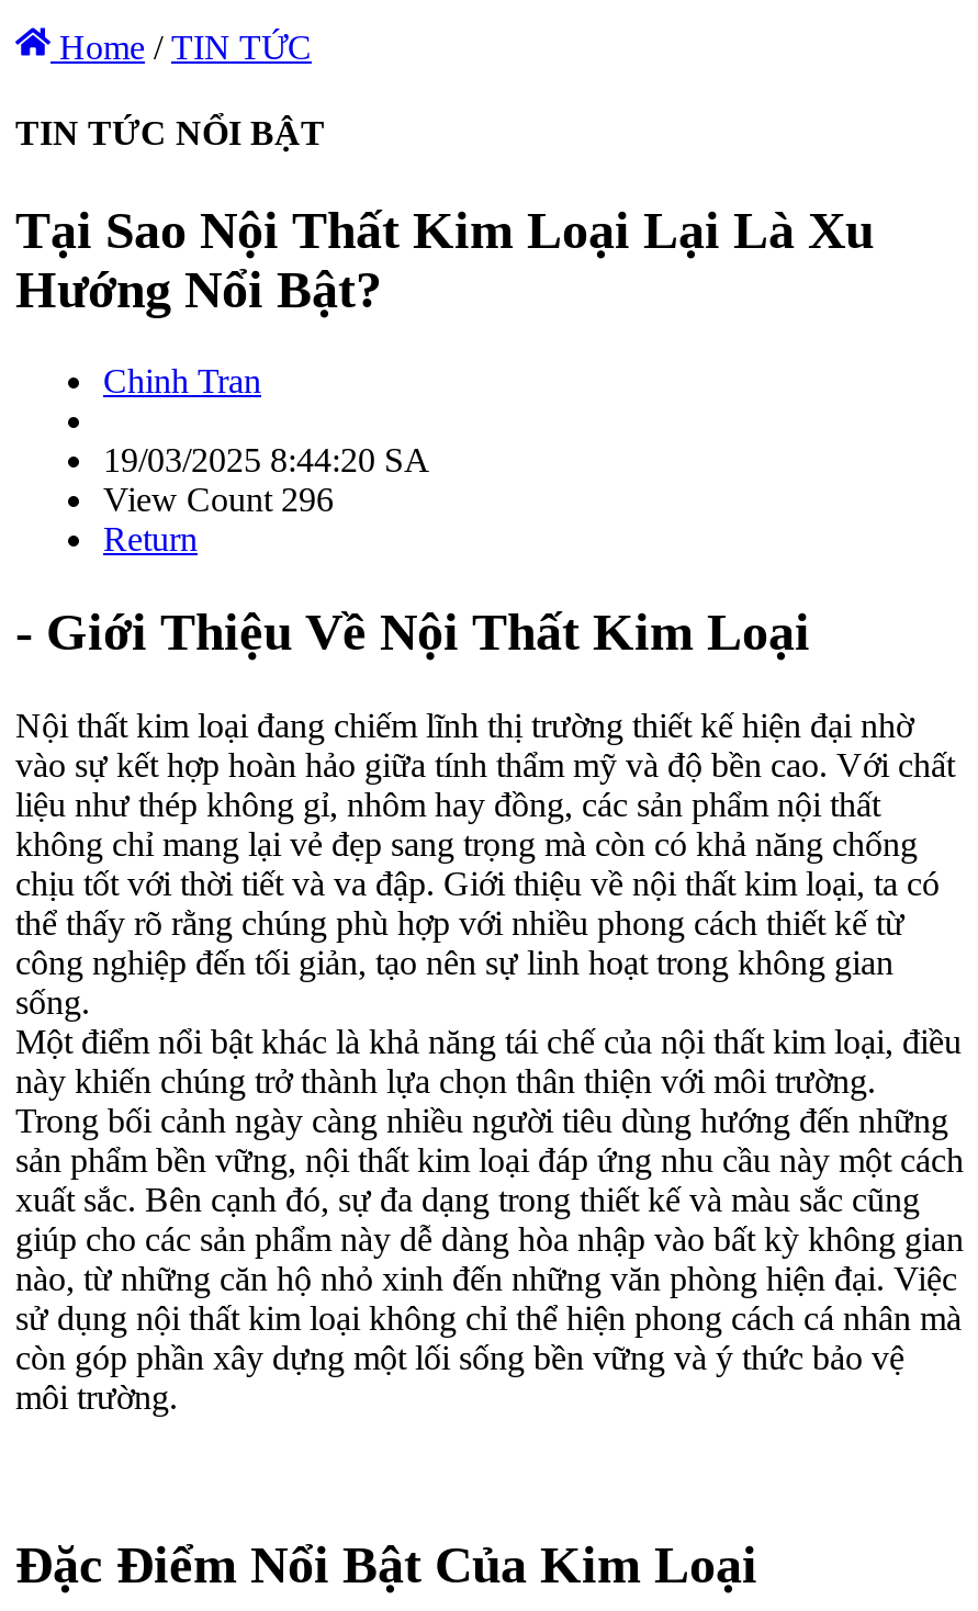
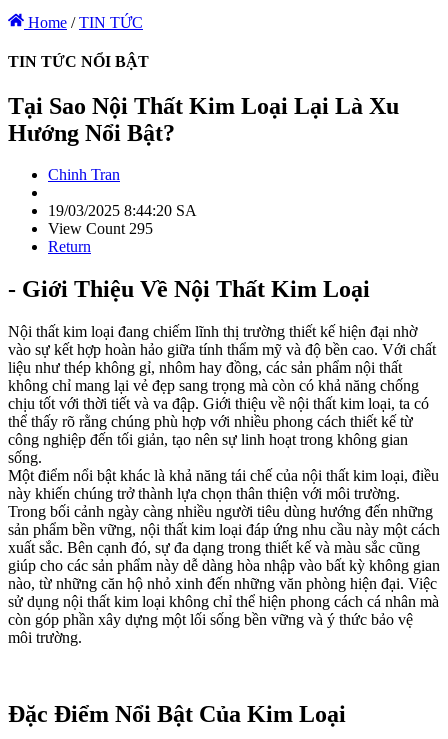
[103,482,334,519] View Count 296 -> [48,220,153,237] View Count 295

